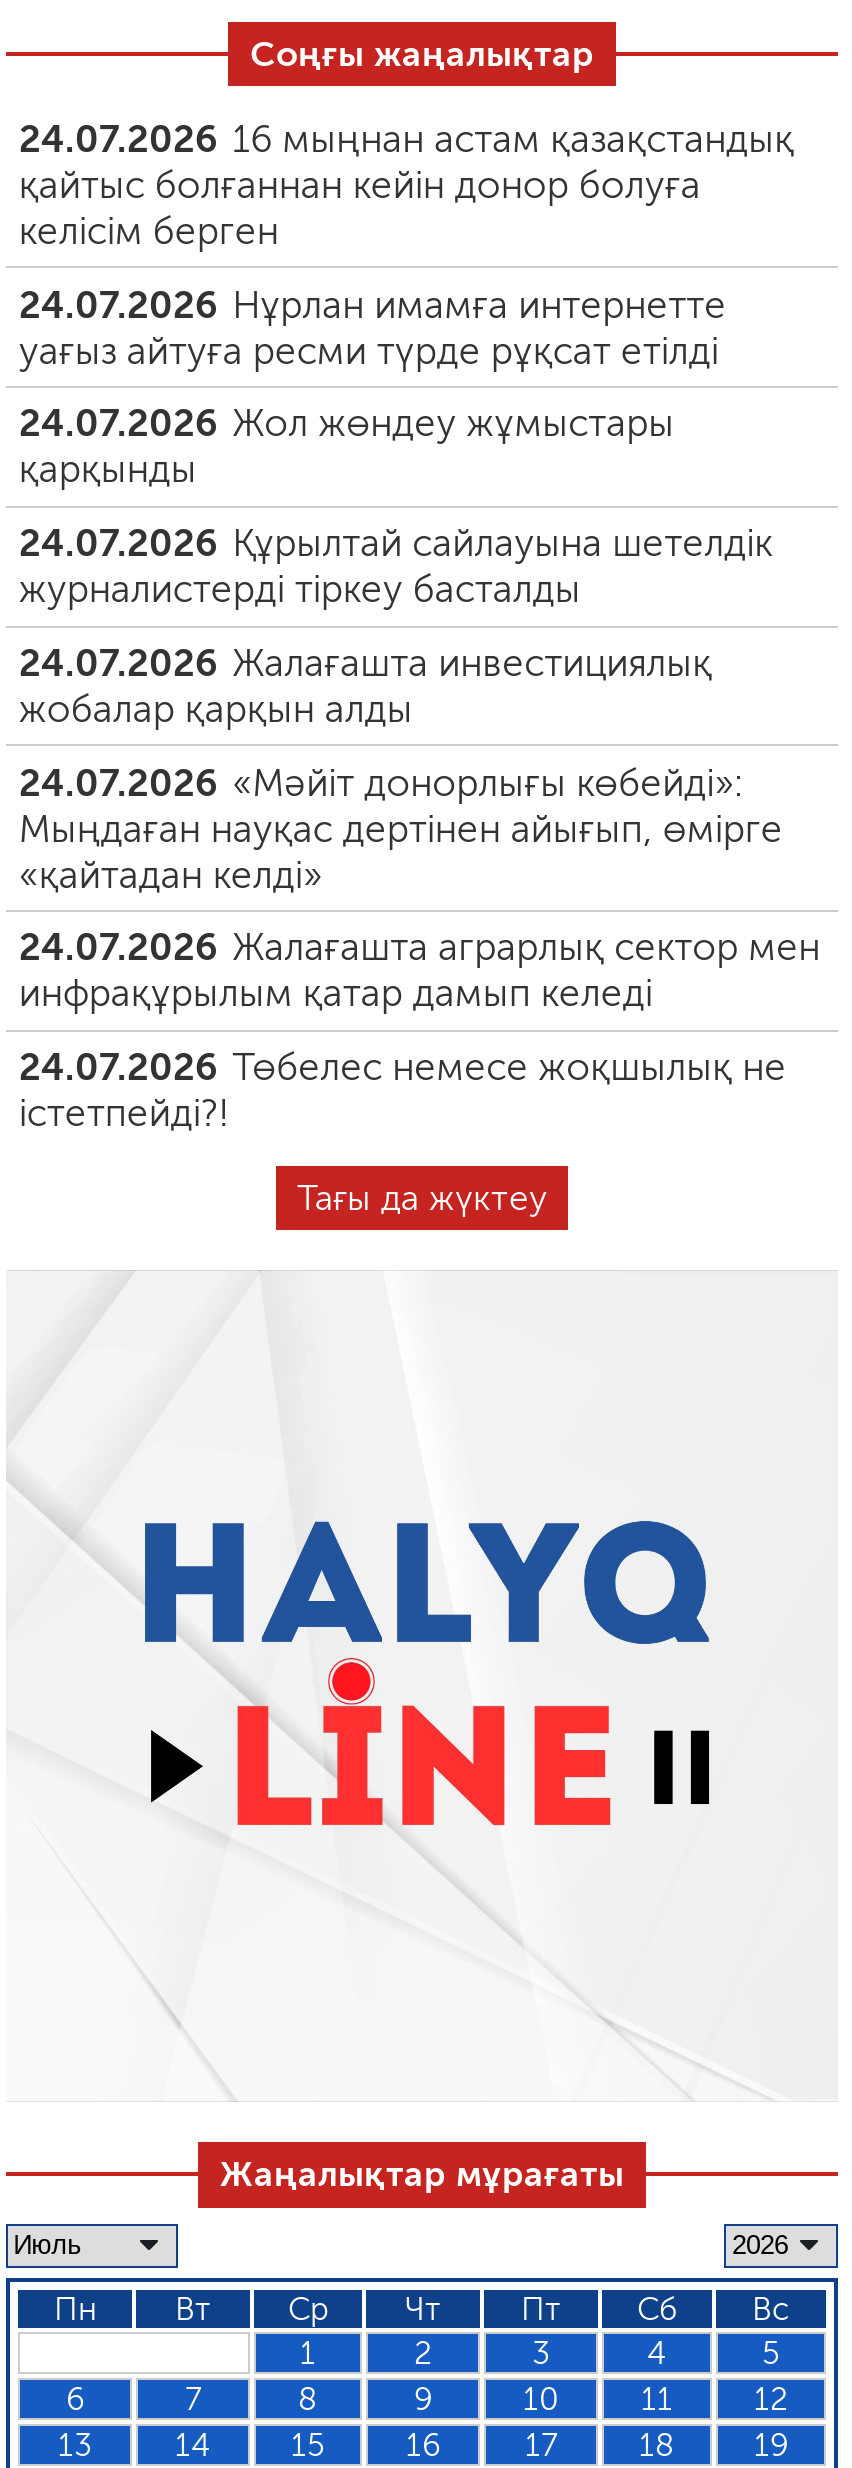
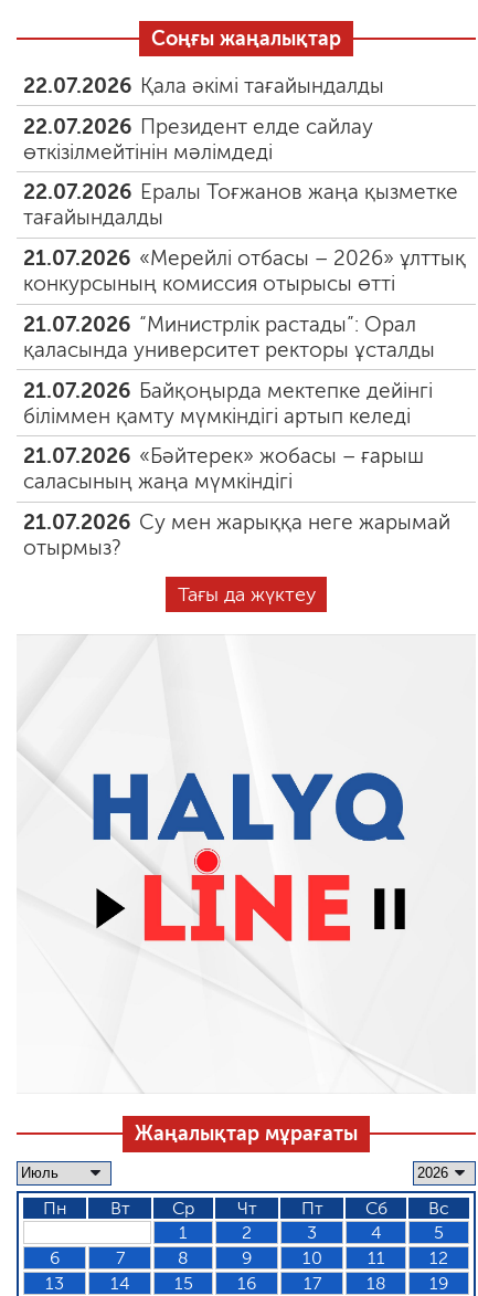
[19,116,794,254] 24.07.2026 16 мыңнан астам қазақстандық | қайтыс болғаннан кейін донор болуға | келісім берген -> [24,73,384,98] 22.07.2026 Қала әкімі тағайындалды
[19,281,726,373] 24.07.2026 Нұрлан имамға интернетте | уағыз айтуға ресми түрде рұқсат етілді -> [24,113,373,164] 22.07.2026 Президент елде сайлау | өткізілмейтінін мәлімдеді
[19,401,674,493] 24.07.2026 Жол жөндеу жұмыстары | қарқынды -> [24,179,458,230] 22.07.2026 Ералы Тоғжанов жаңа қызметке | тағайындалды
[19,520,772,612] 24.07.2026 Құрылтай сайлауына шетелдік | журналистерді тіркеу басталды -> [24,245,466,296] 21.07.2026 «Мерейлі отбасы – 2026» ұлттық | конкурсының комиссия отырысы өтті
[19,640,712,732] 24.07.2026 Жалағашта инвестициялық | жобалар қарқын алды -> [24,311,435,362] 21.07.2026 “Министрлік растады”: Орал | қаласында университет ректоры ұсталды
[19,759,783,897] 24.07.2026 «Мәйіт донорлығы көбейді»: | Мыңдаған науқас дертінен айығып, өмірге | «қайтадан келді» -> [24,378,433,428] 21.07.2026 Байқоңырда мектепке дейінгі | біліммен қамту мүмкіндігі артып келеді
[19,925,820,1017] 24.07.2026 Жалағашта аграрлық сектор мен | инфрақұрылым қатар дамып келеді -> [24,444,424,494] 21.07.2026 «Бәйтерек» жобасы – ғарыш | саласының жаңа мүмкіндігі
[19,1044,786,1136] 24.07.2026 Төбелес немесе жоқшылық не | істетпейді?! -> [24,510,451,560] 21.07.2026 Су мен жарыққа неге жарымай | отырмыз?

